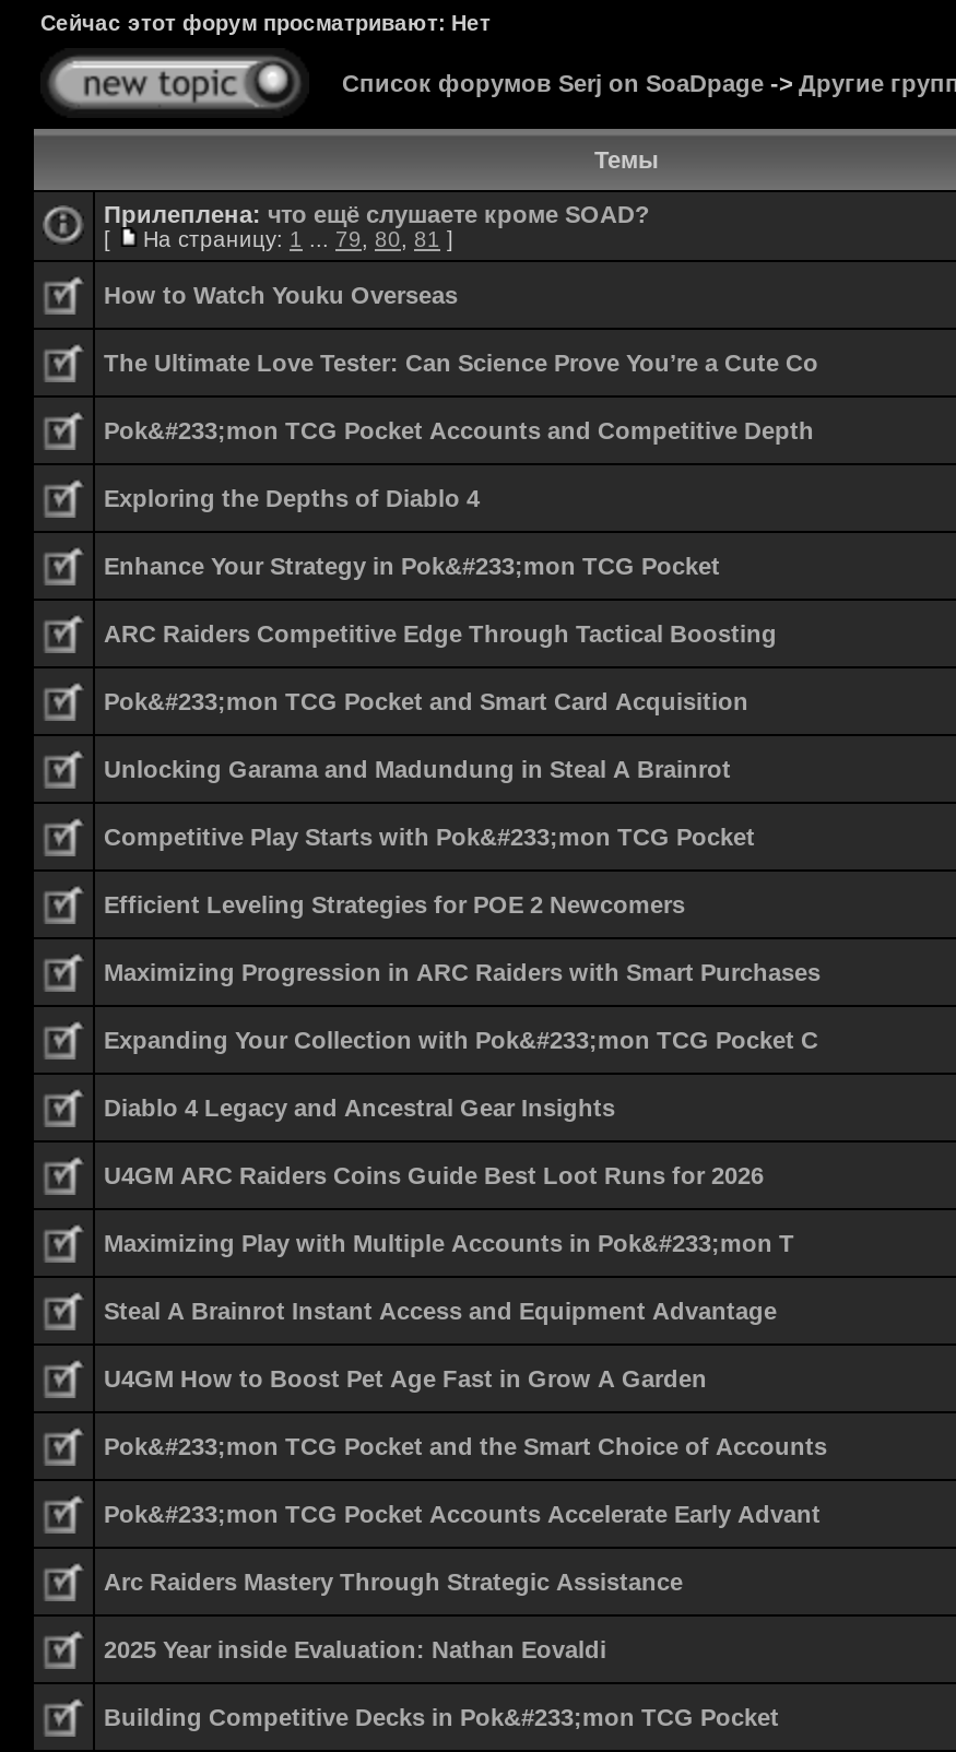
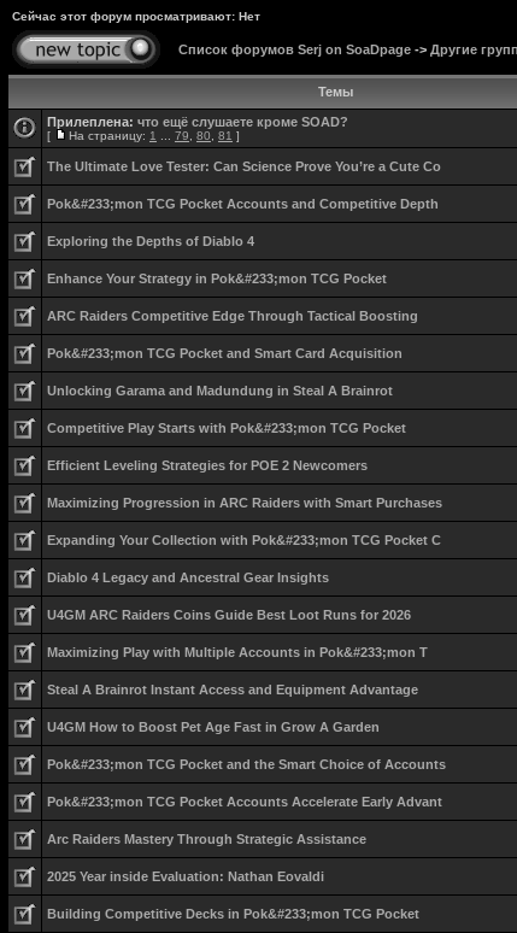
[104,282,458,308] How to Watch Youku Overseas -> none

